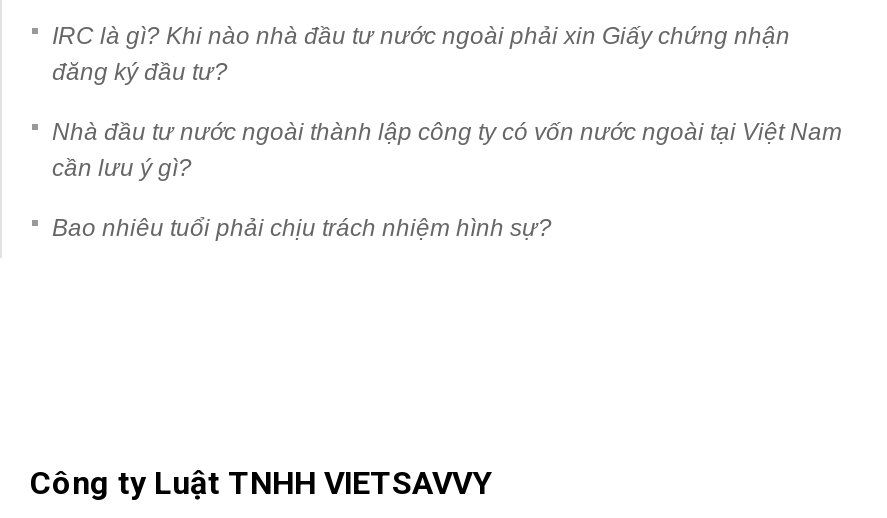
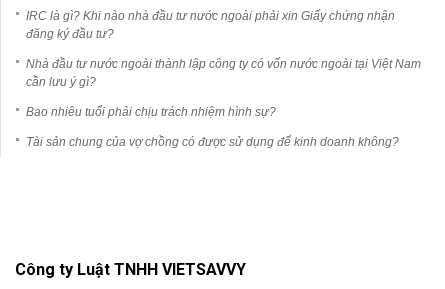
none -> [26,135,399,149] Tài sản chung của vợ chồng có được sử dụng để kinh doanh không?

